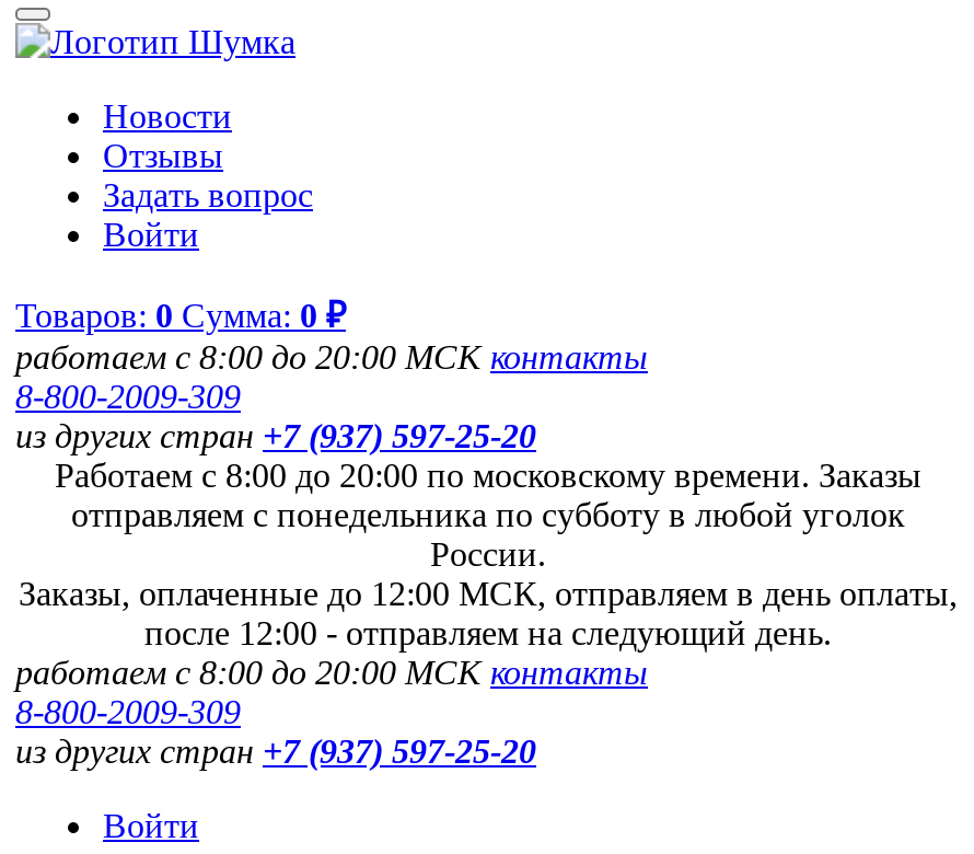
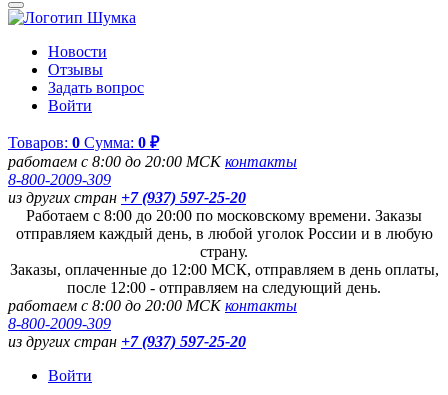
[71,496,905,573] отправляем с понедельника по субботу в любой уголок | России. -> [15,225,432,260] отправляем каждый день, в любой уголок России и в любую | страну.

